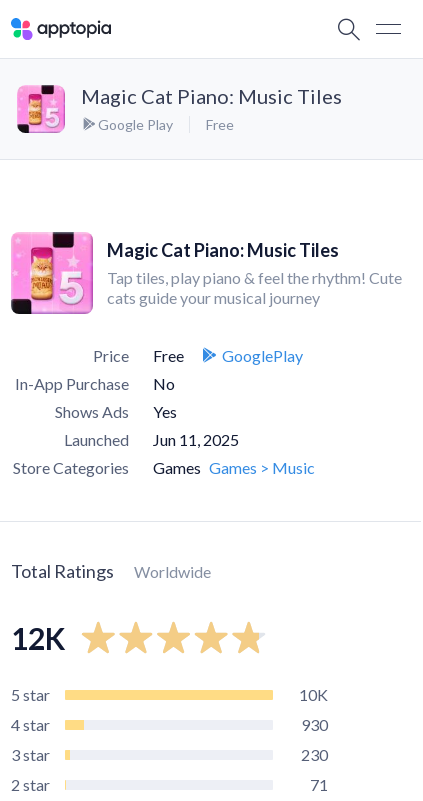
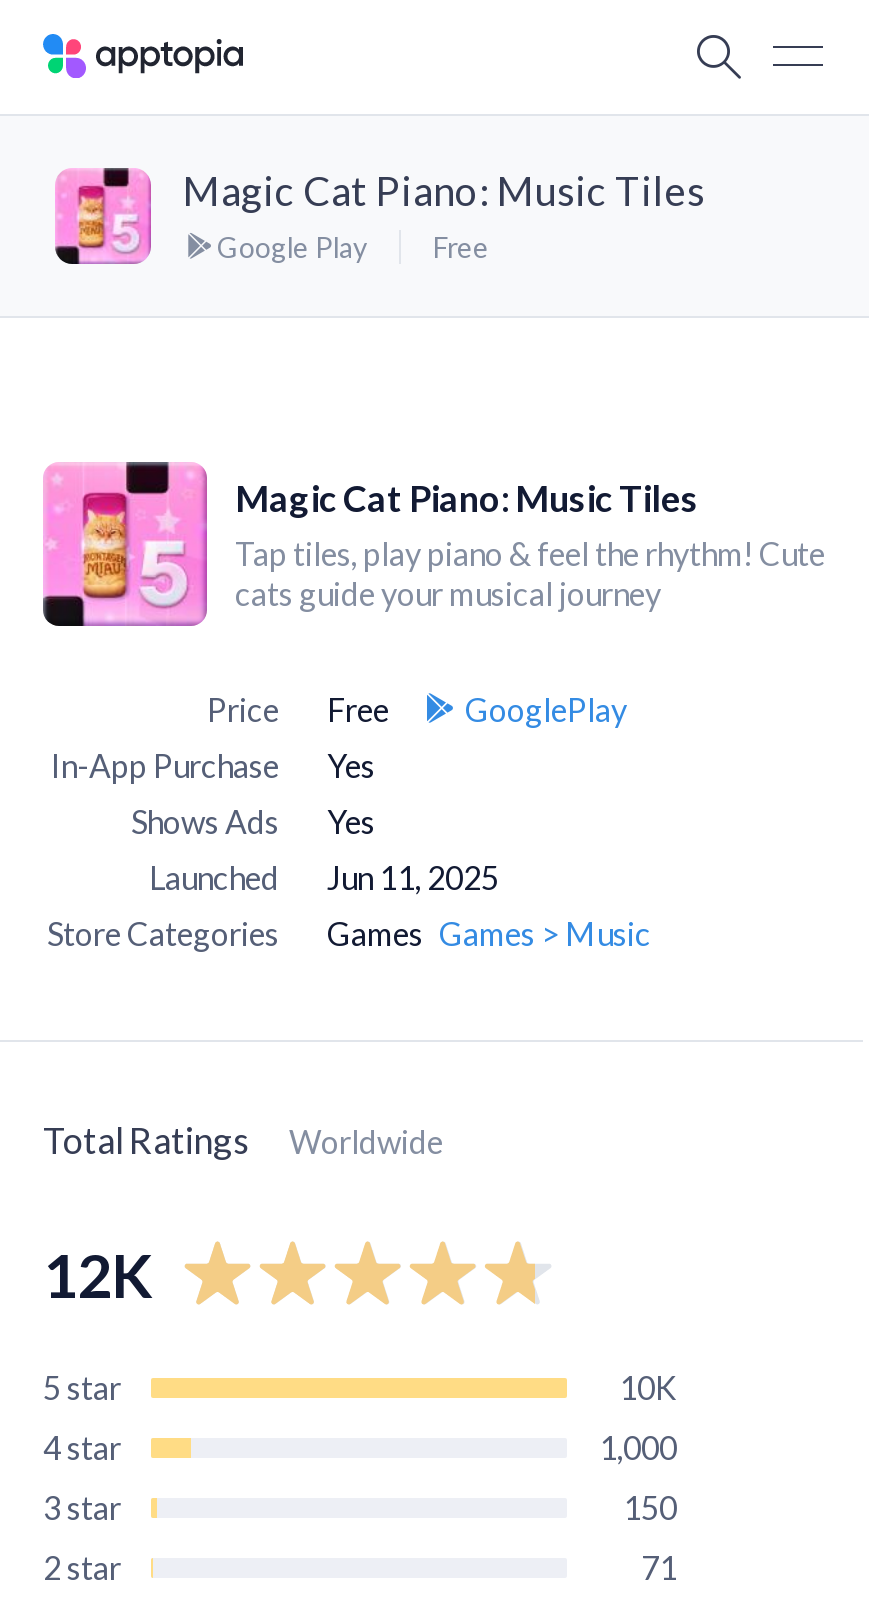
[153,374,175,393] No -> [327,746,375,784] Yes
[301,715,328,734] 930 -> [599,1428,677,1466] 1,000
[301,745,328,764] 230 -> [623,1488,677,1526] 150

